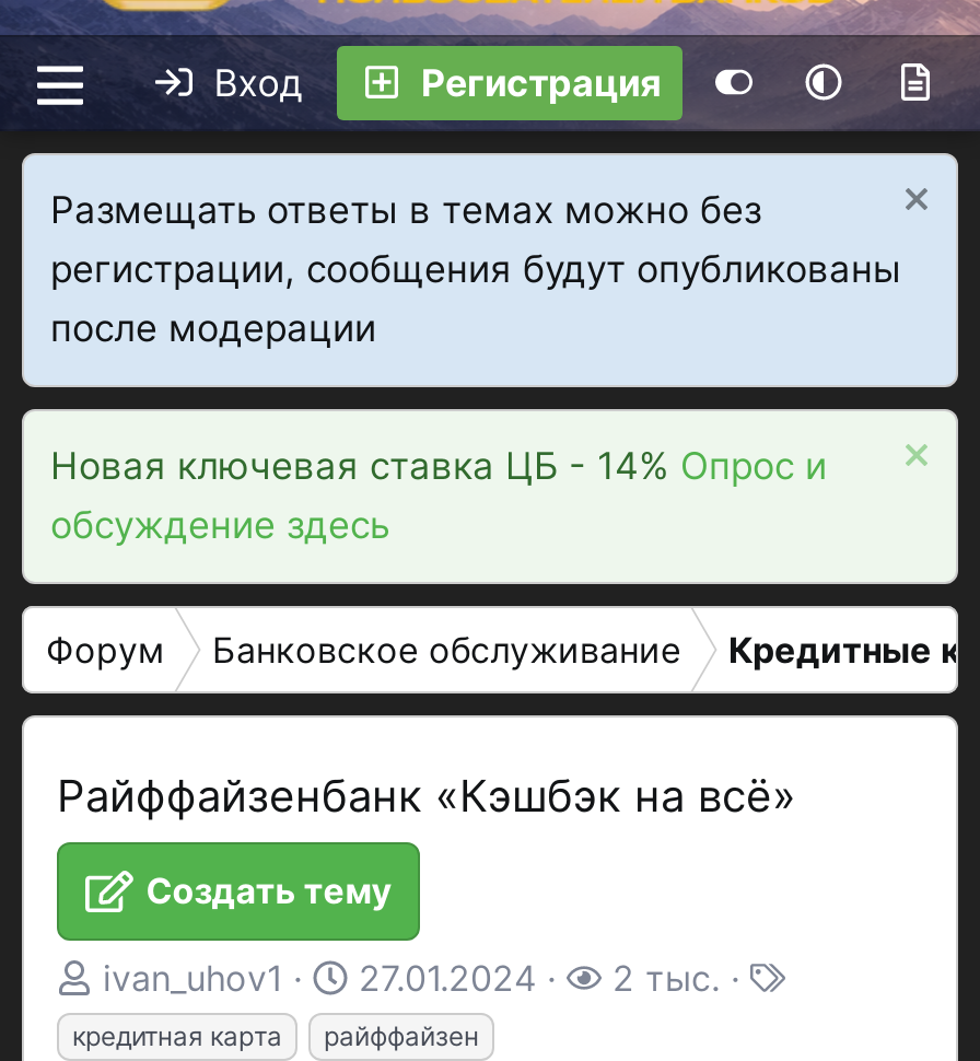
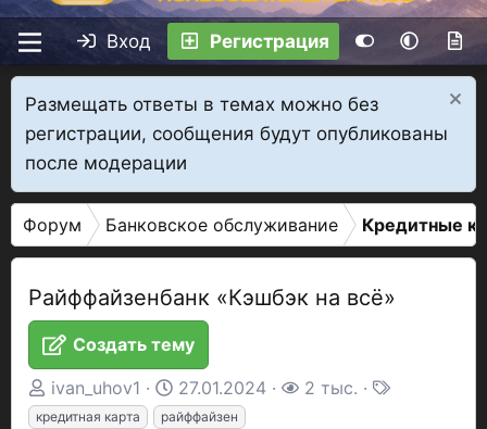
[50,444,827,547] Новая ключевая ставка ЦБ - 14% Опрос и | обсуждение здесь -> none

